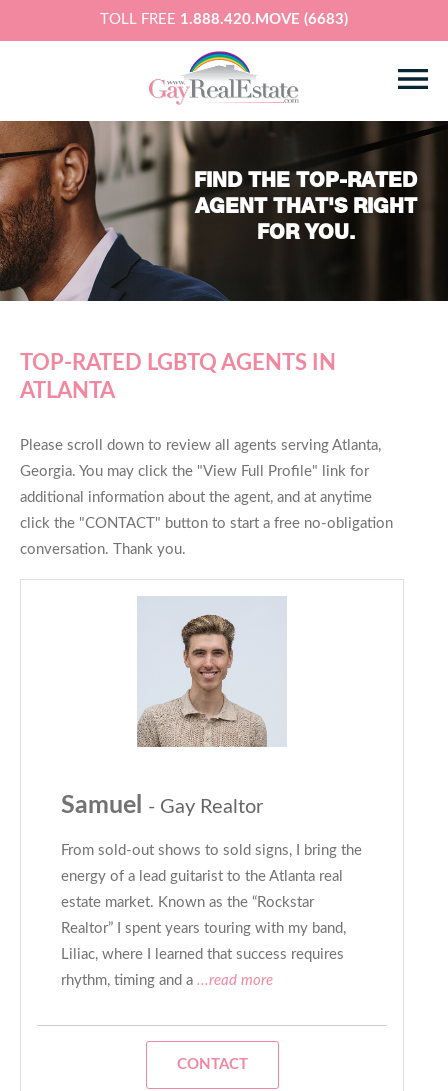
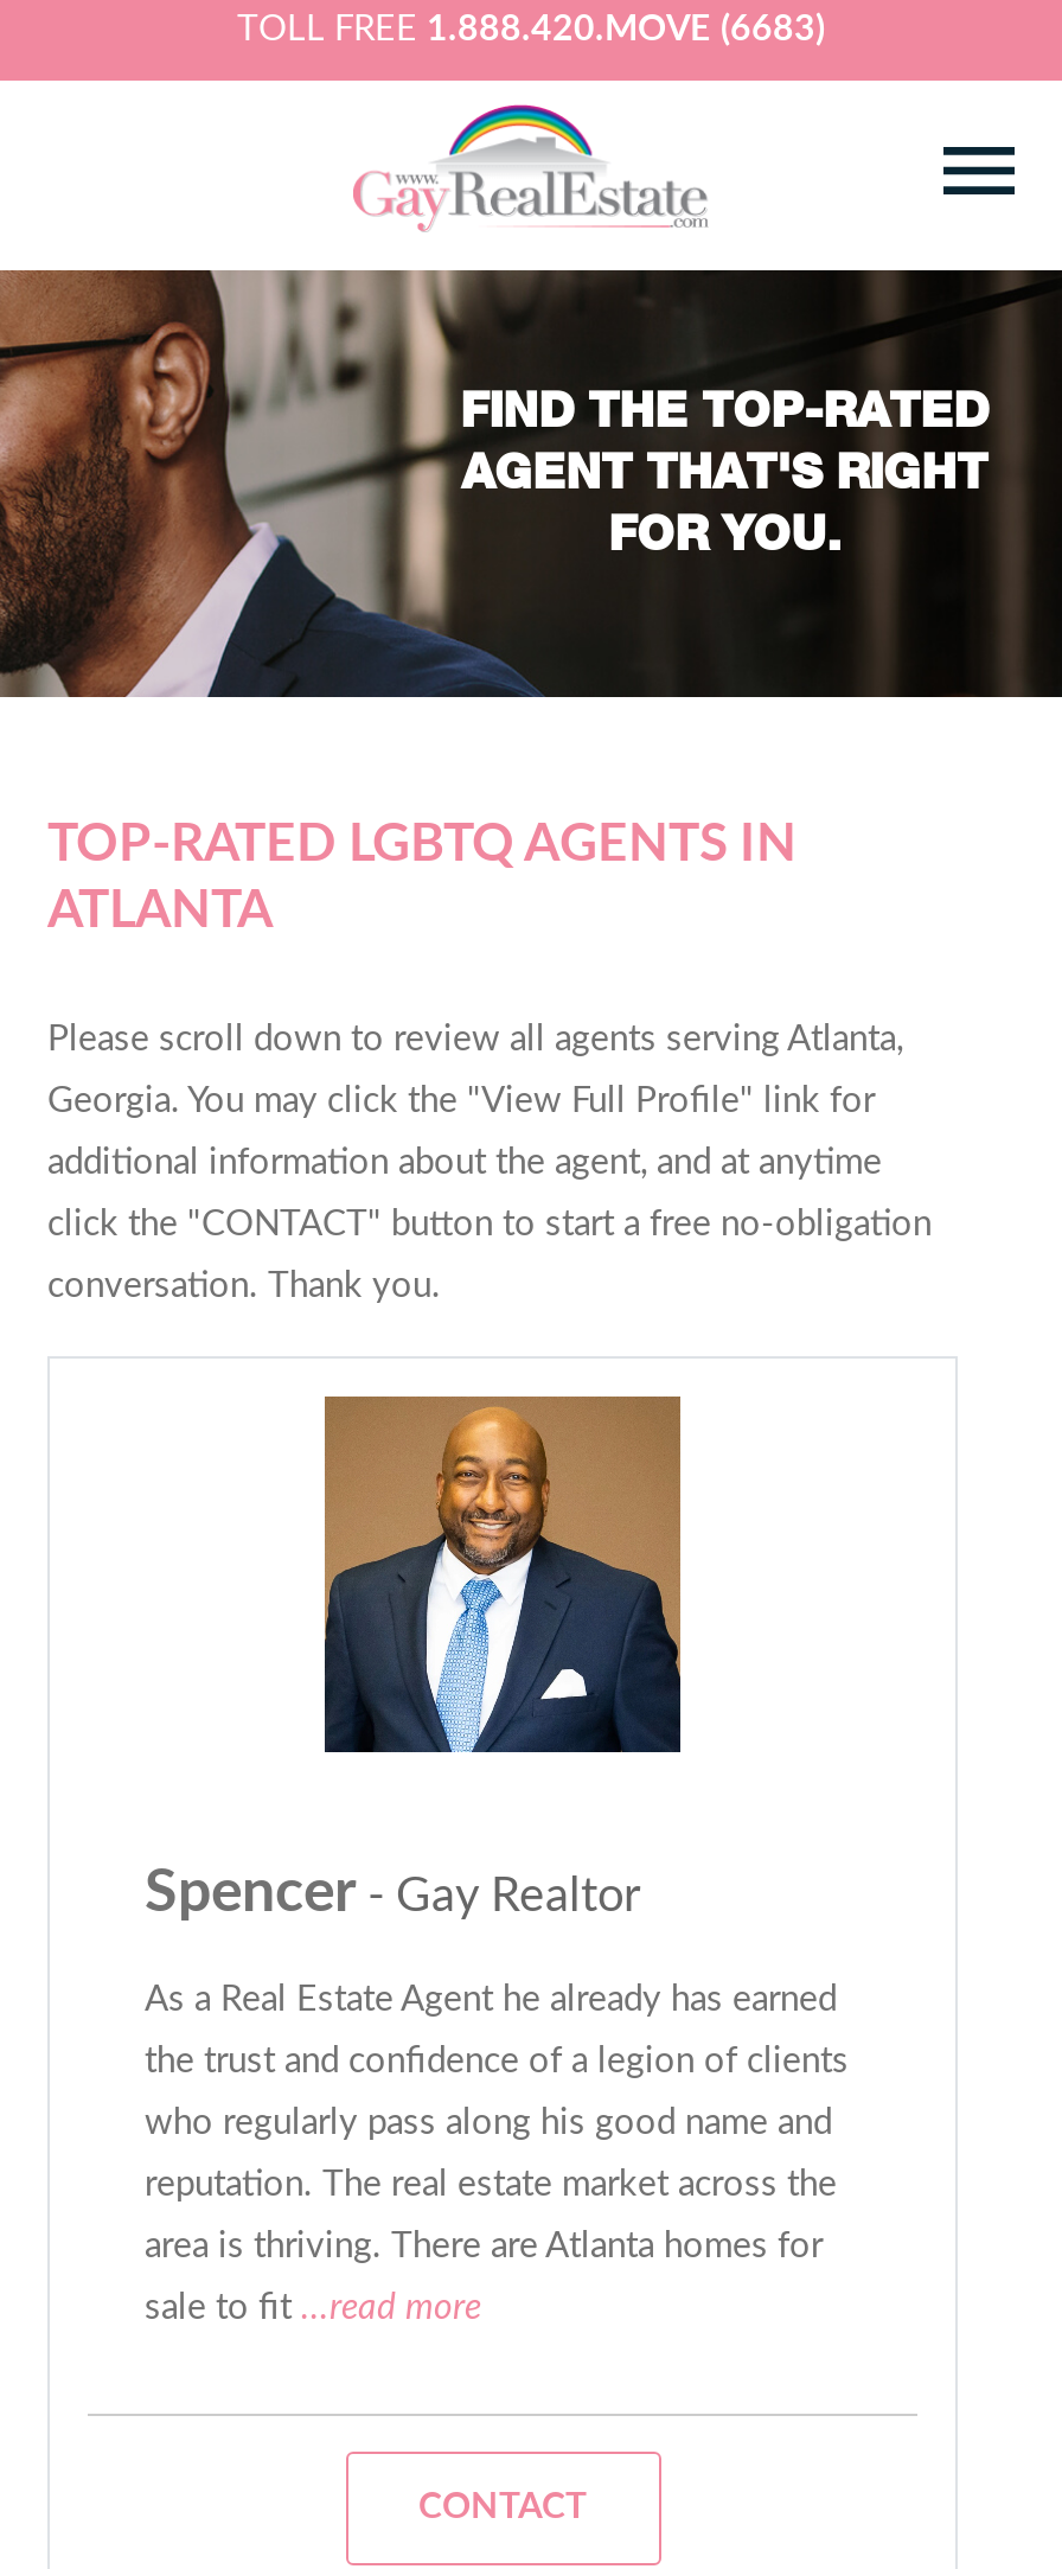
[137,596,287,748] [image] -> [322,1394,683,1755] [image]
[61,793,263,818] Samuel - Gay Realtor -> [145,1865,640,1924] Spencer - Gay Realtor
[61,843,362,858] From sold-out shows to sold signs, I bring the -> [145,1983,837,2019] As a Real Estate Agent he already has earned
[61,869,343,884] energy of a lead guitarist to the Atlanta real -> [145,2045,849,2080] the trust and confidence of a legion of clients
[61,895,314,910] estate market. Known as the “Rockstar -> [145,2106,832,2142] who regularly pass along his good name and
[61,921,346,936] Realtor” I spent years touring with my band, -> [145,2168,837,2204] reputation. The real estate market across the
[61,947,344,962] Liliac, where I learned that success requires -> [145,2230,823,2265] area is thriving. There are Atlanta homes for
[61,973,273,988] rhythm, timing and a...read more -> [145,2291,481,2327] sale to fit...read more

